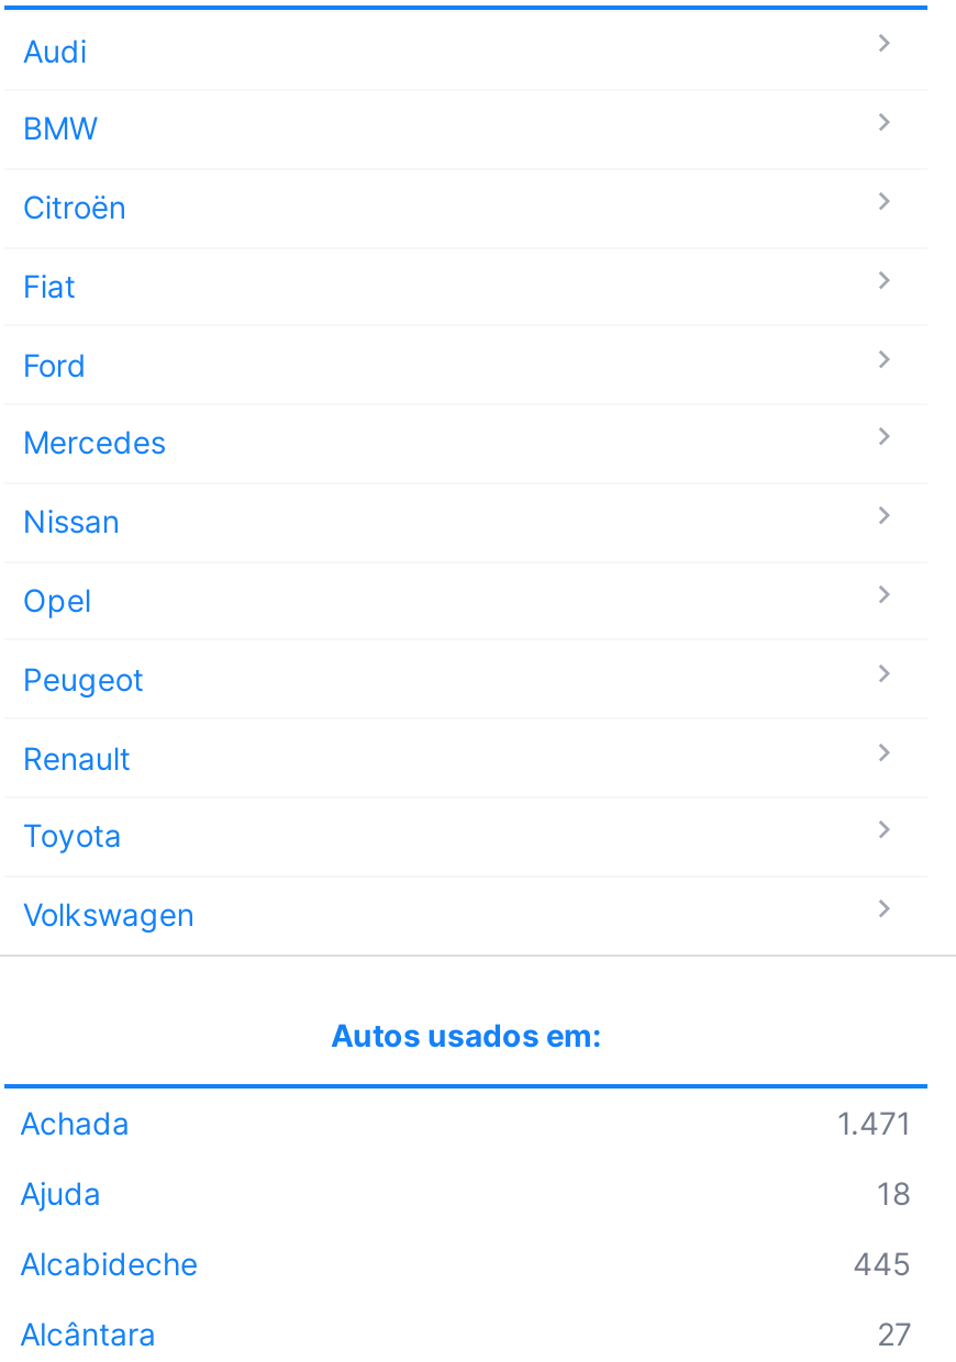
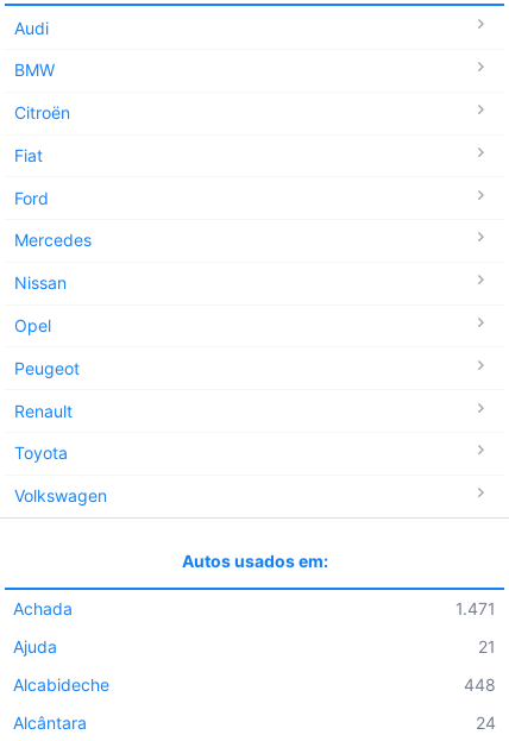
[877,1173,912,1211] 18 -> [478,636,496,656] 21
[853,1244,912,1281] 445 -> [464,674,496,694] 448
[877,1314,912,1351] 27 -> [476,712,496,732] 24

